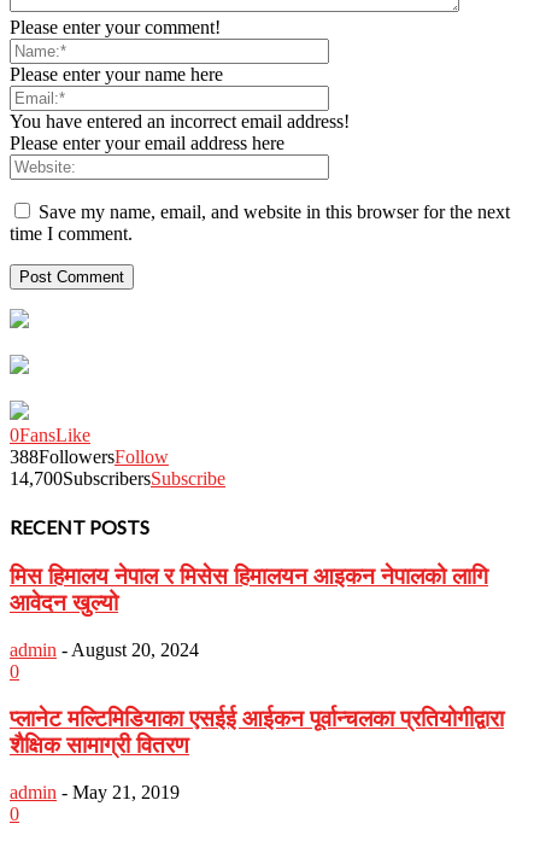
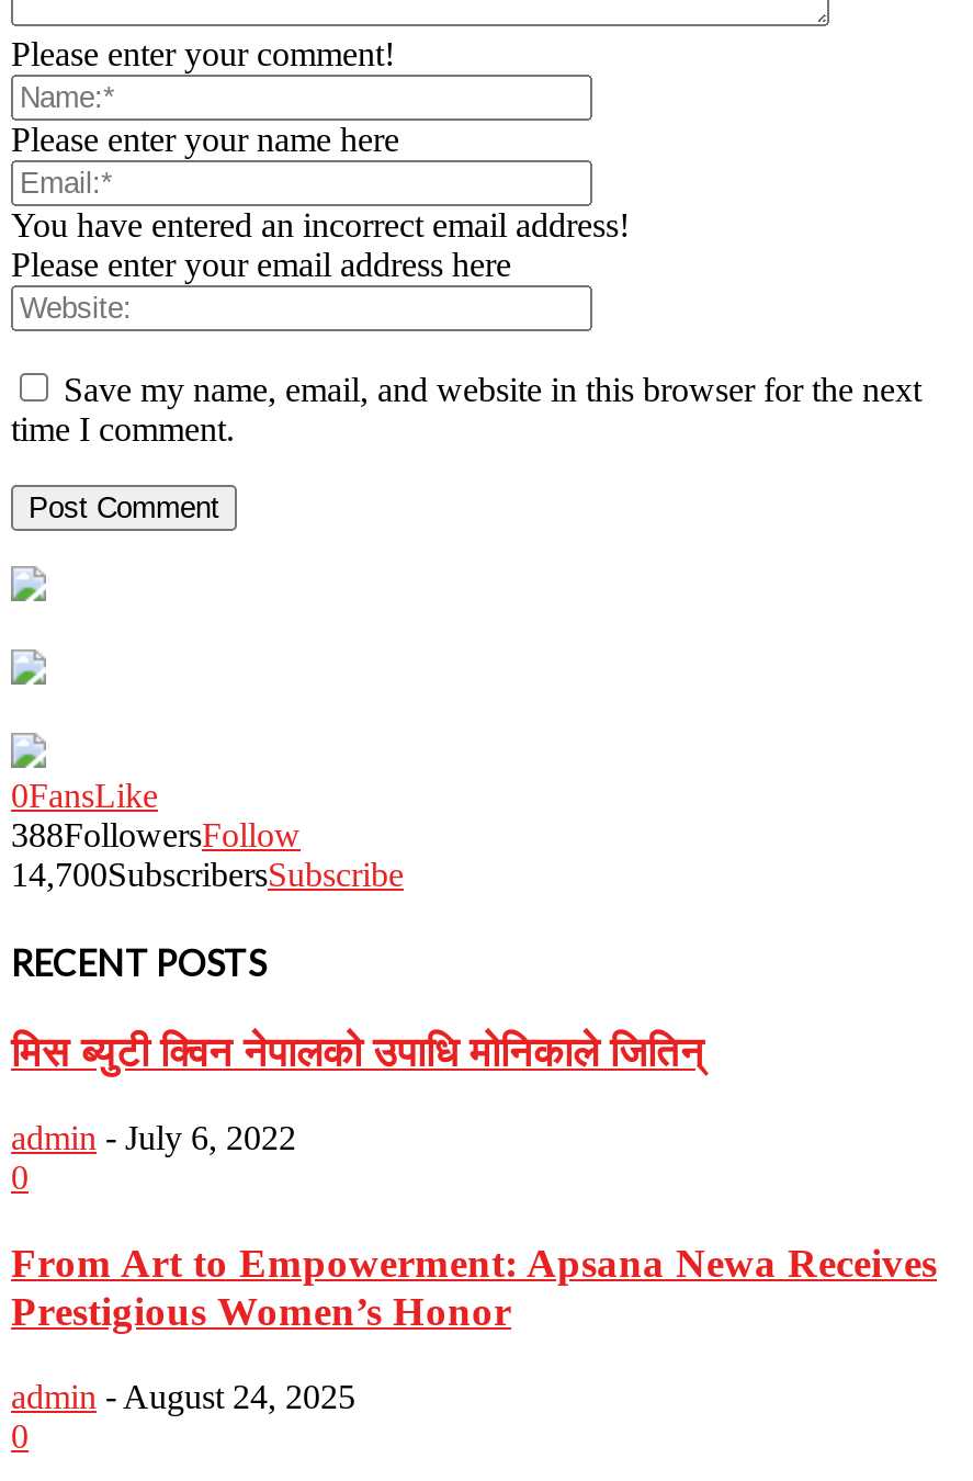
[10,564,488,616] मिस हिमालय नेपाल र मिसेस हिमालयन आइकन नेपालको लागि | आवेदन खुल्यो -> [11,1030,704,1076] मिस ब्युटी क्विन नेपालको उपाधि मोनिकाले जितिन्
[10,640,199,660] admin - August 20, 2024 -> [11,1119,296,1156] admin - July 6, 2022
[10,706,504,758] प्लानेट मल्टिमिडियाका एसईई आईकन पूर्वान्चलका प्रतियोगीद्वारा | शैक्षिक सामाग्री वितरण -> [11,1239,937,1334] From Art to Empowerment: Apsana Newa Receives | Prestigious Women’s Honor
[10,781,180,802] admin - May 21, 2019 -> [11,1377,355,1414] admin - August 24, 2025

